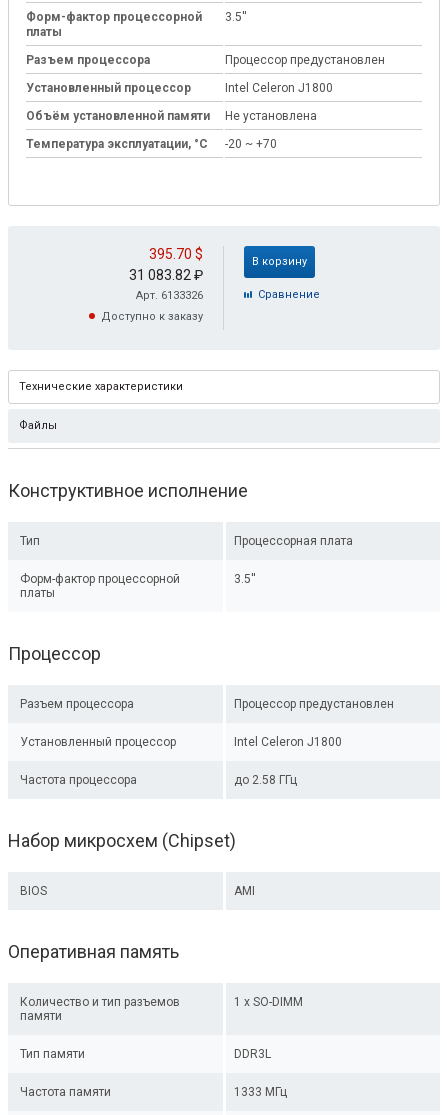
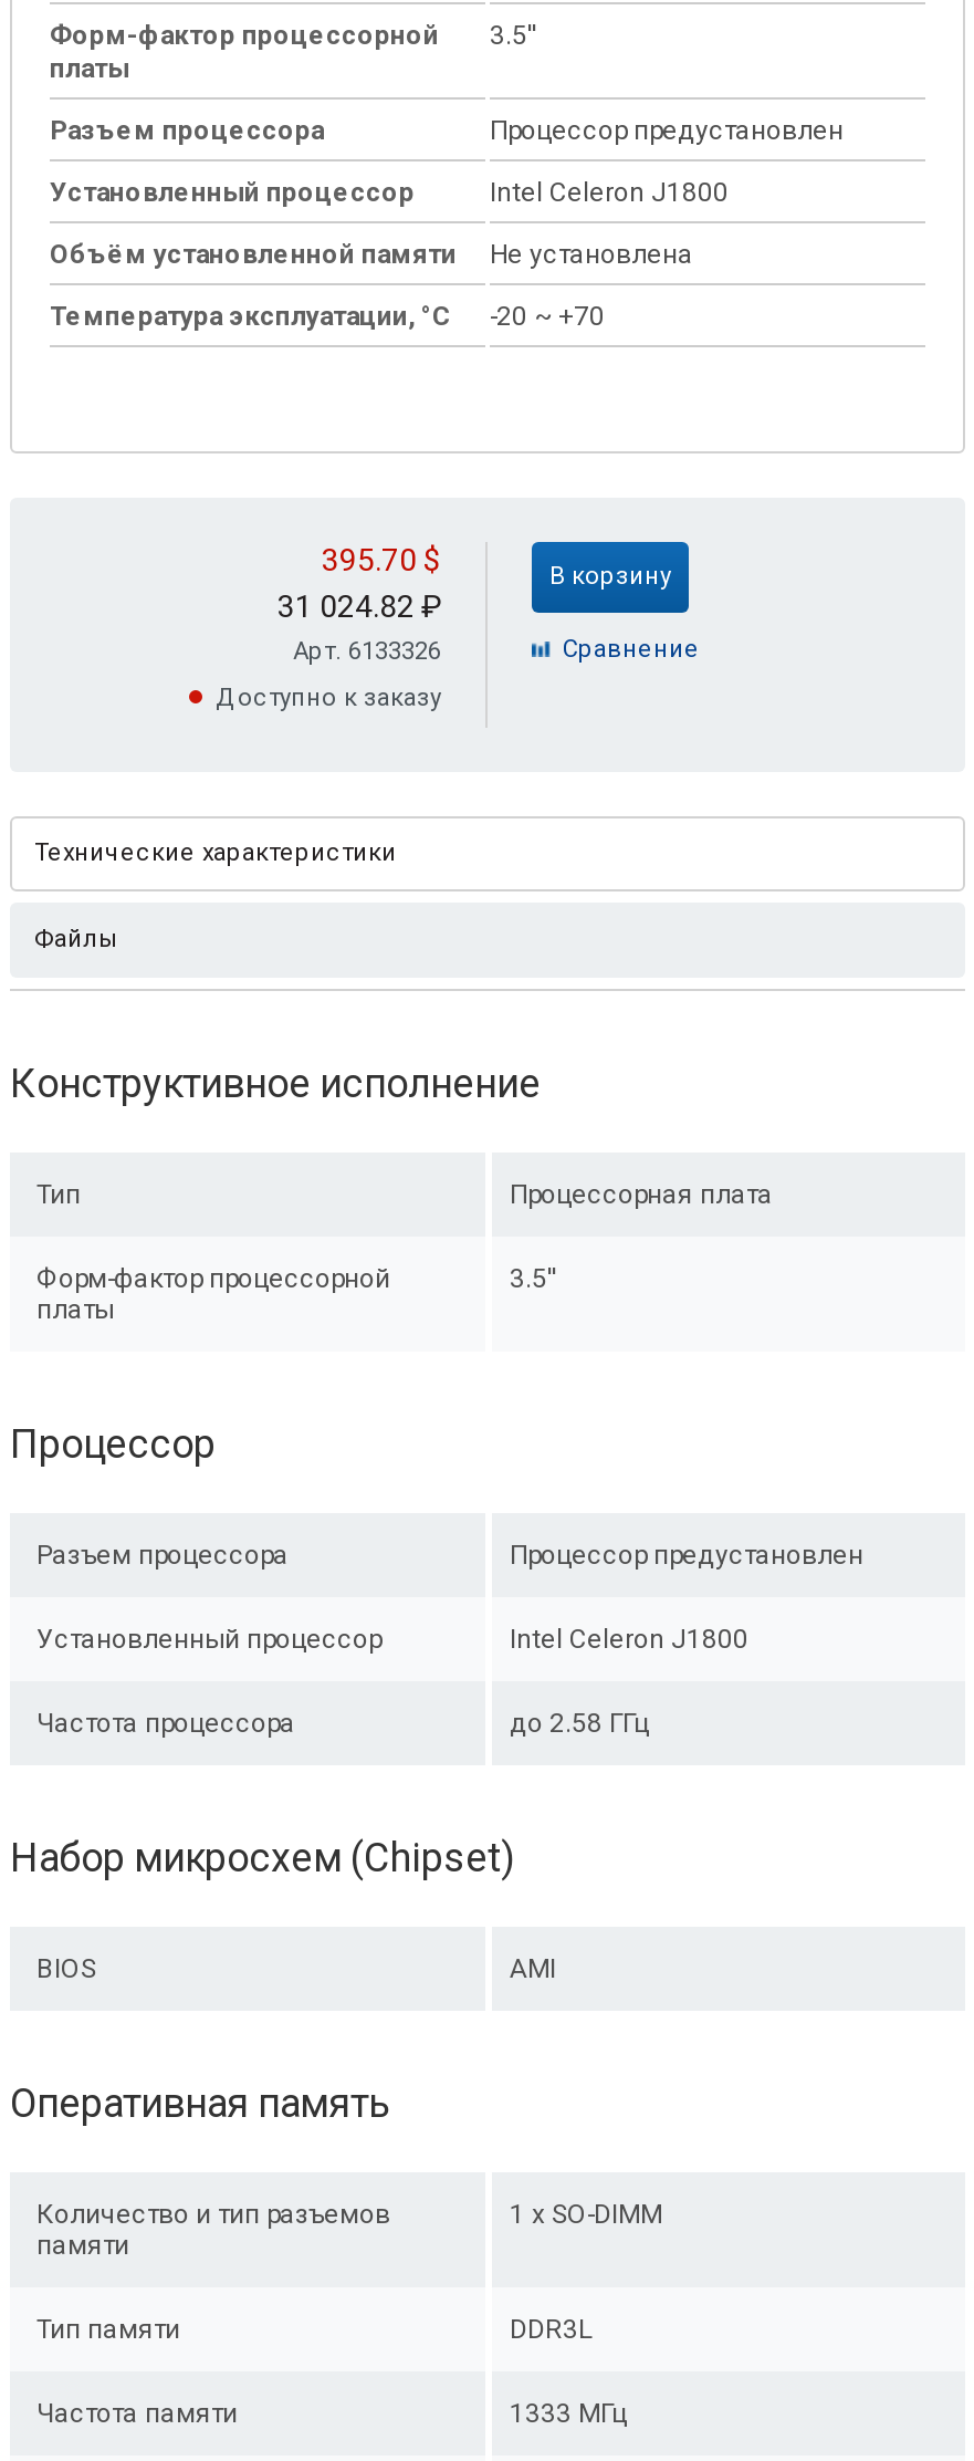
[129,267,203,283] 31 083.82 ₽ -> [277,588,441,623] 31 024.82 ₽

